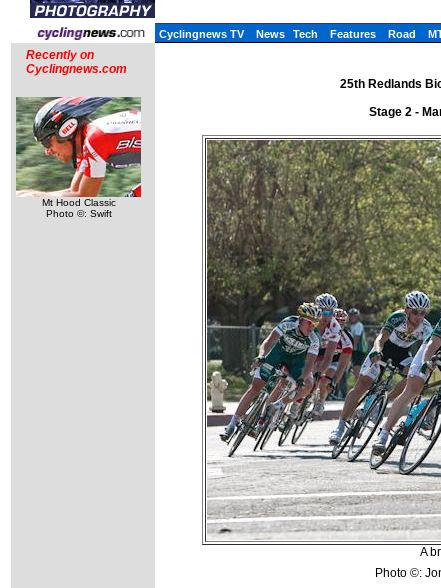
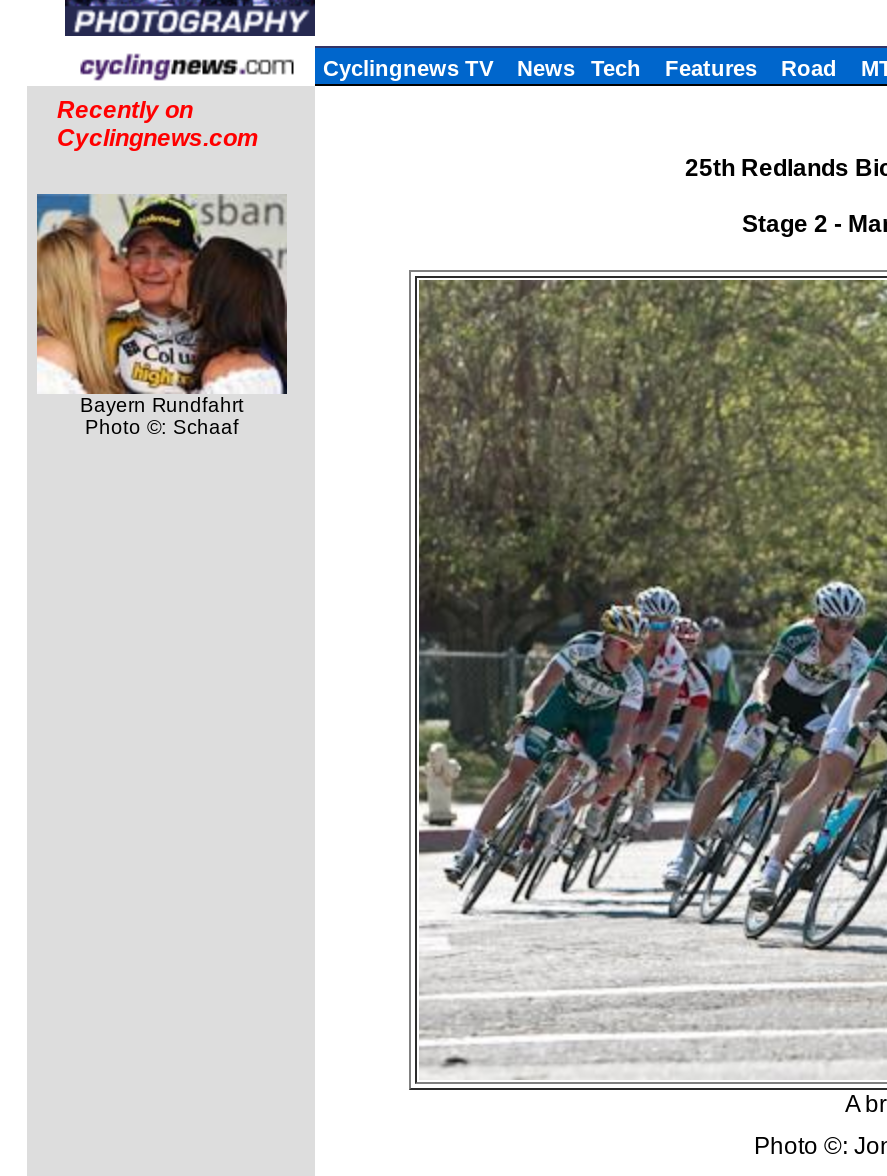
[15,96,142,219] [image] | Mt Hood Classic | Photo ©: Swift -> [35,192,289,438] [image] | Bayern Rundfahrt | Photo ©: Schaaf

